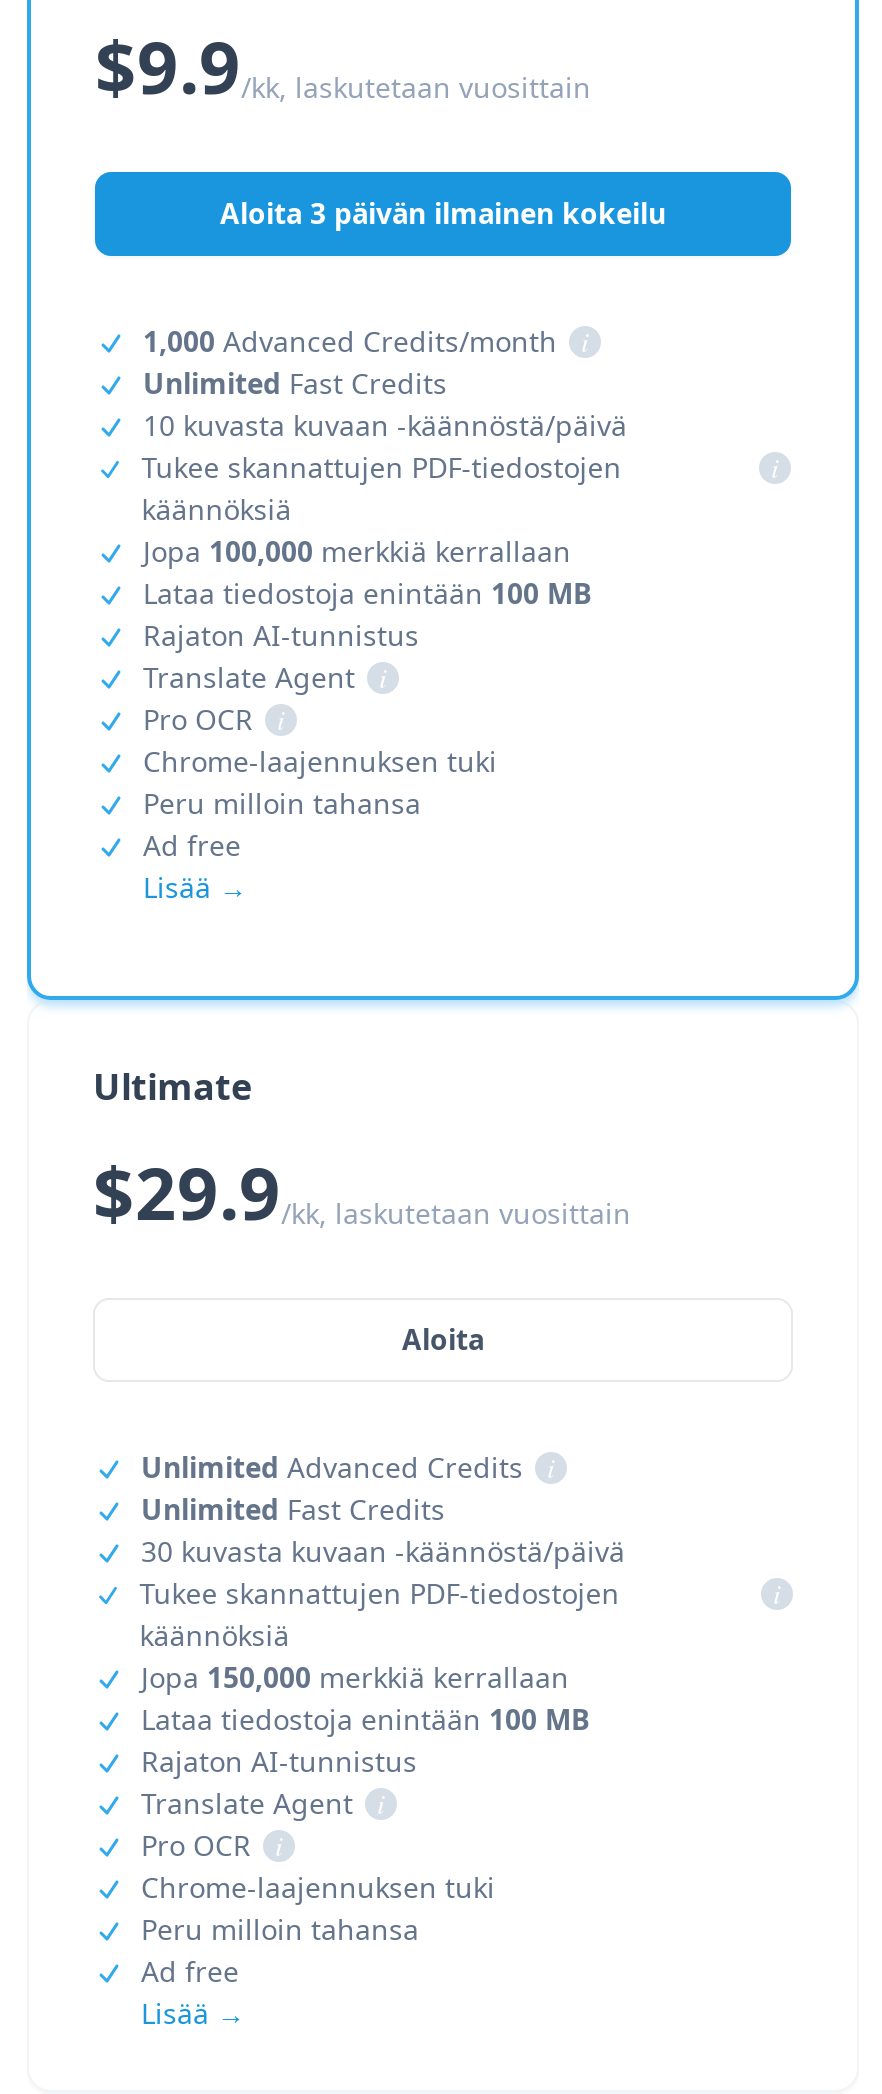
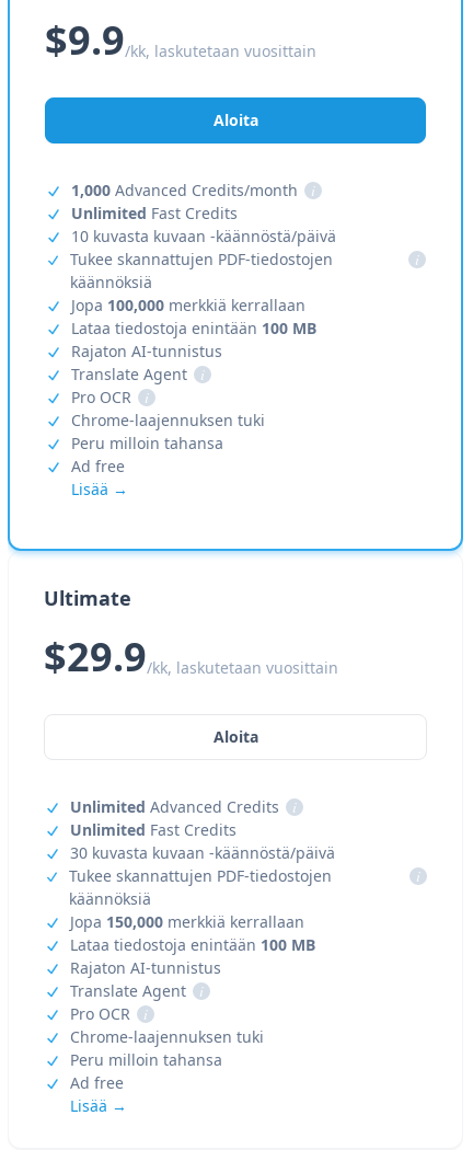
[220,194,666,232] Aloita 3 päivän ilmainen kokeilu -> [213,110,258,130] Aloita

